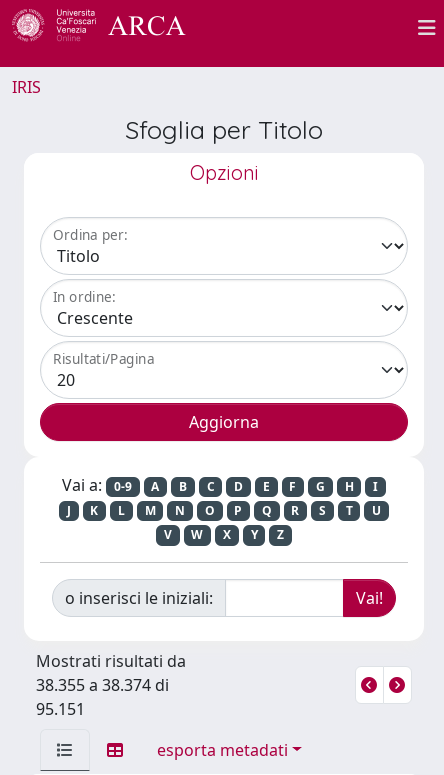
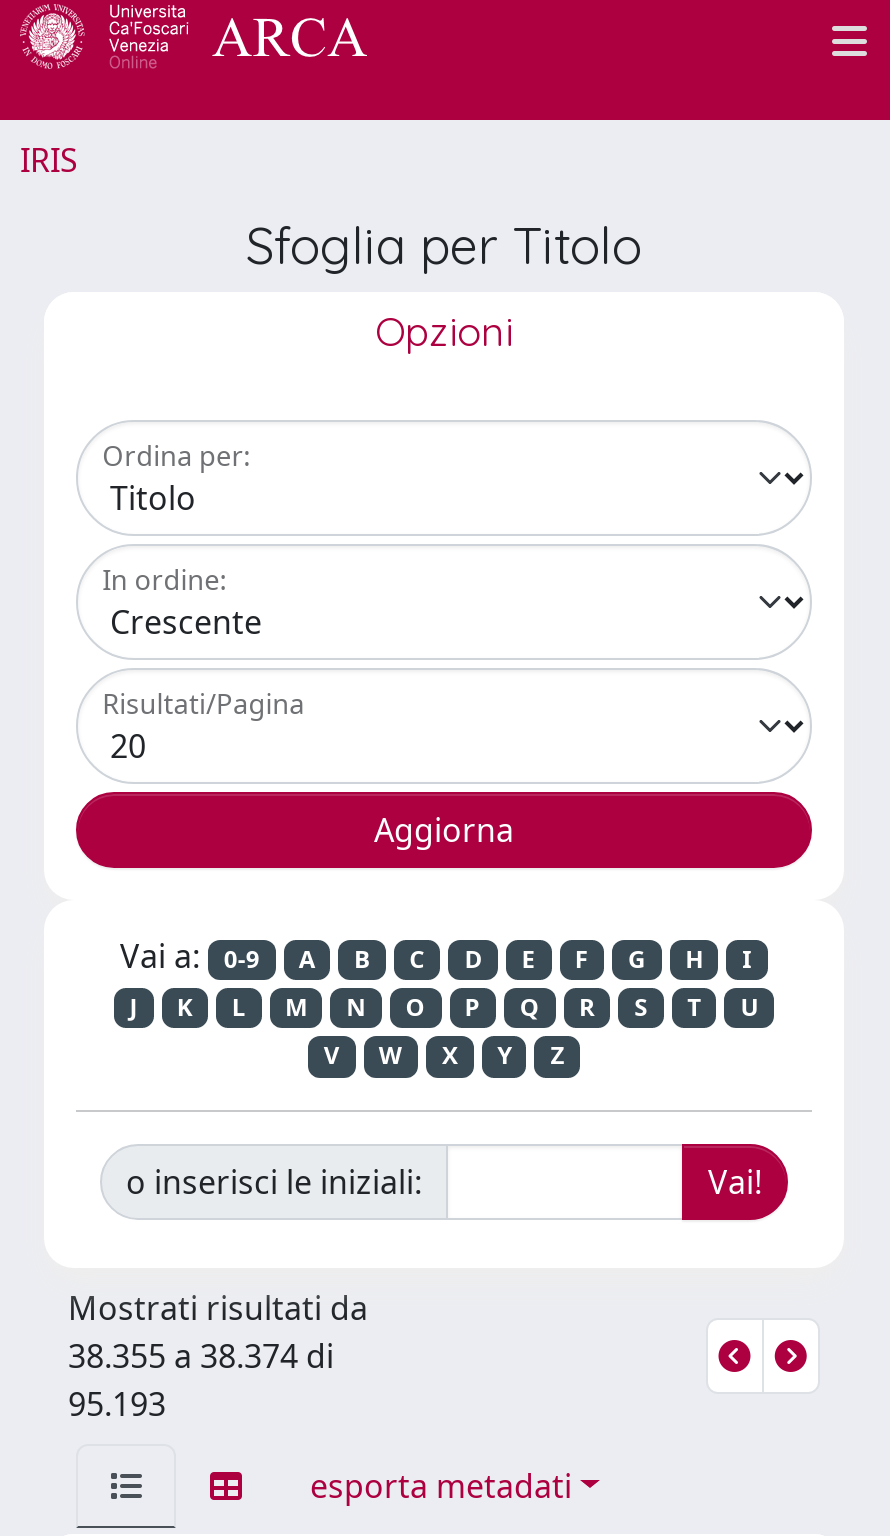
[36,698,85,720] 95.151 -> [68,1381,166,1425] 95.193

